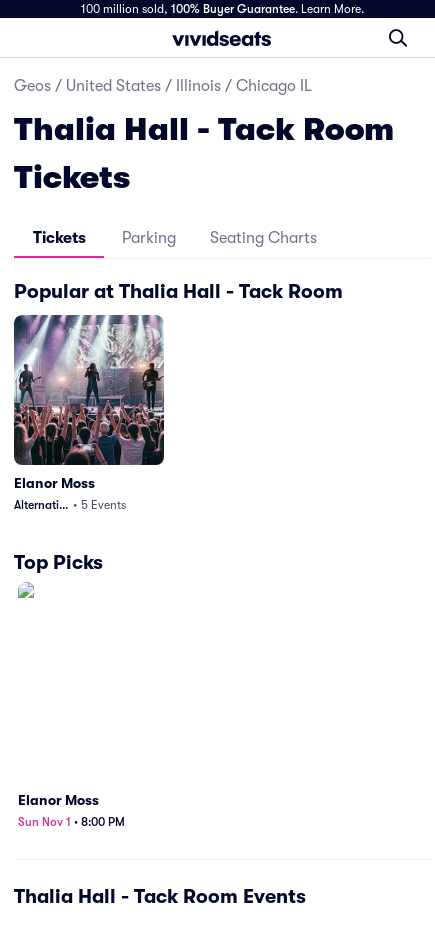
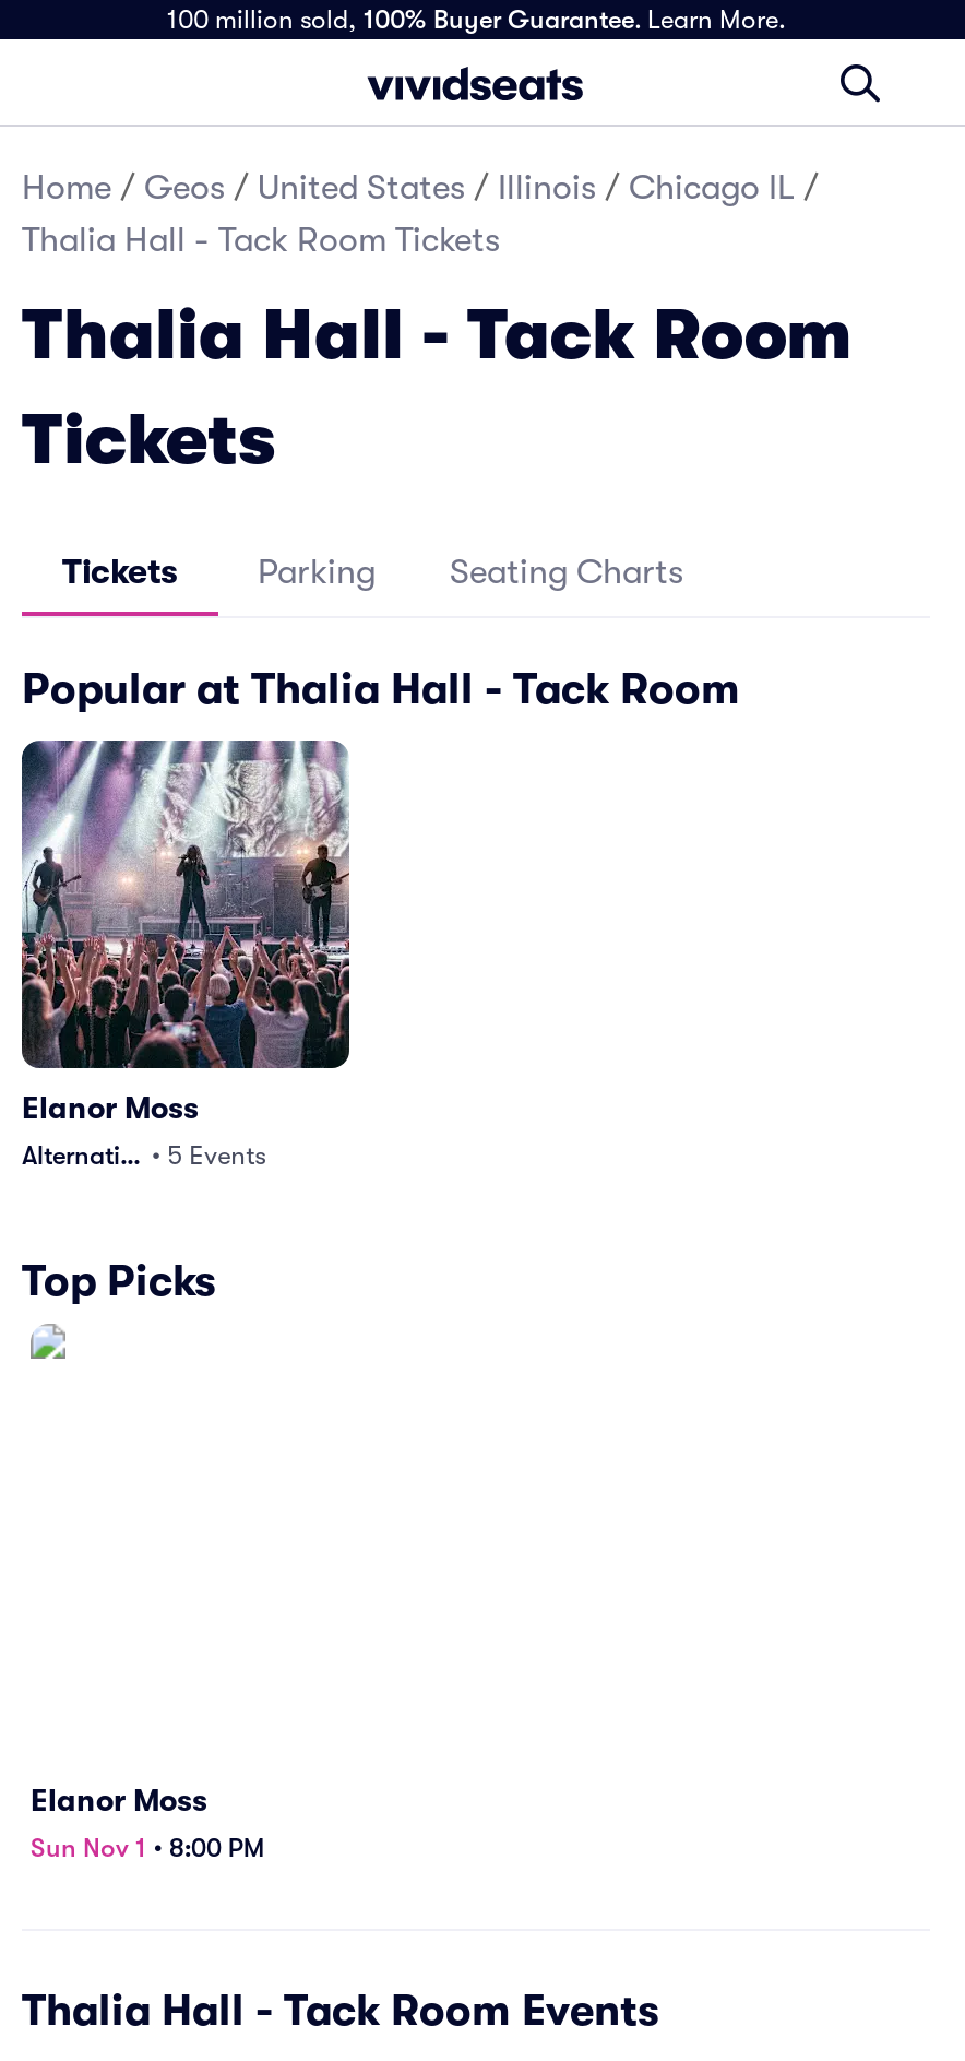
[14,77,312,95] Geos / United States / Illinois / Chicago IL -> [22,168,819,260] Home / Geos / United States / Illinois / Chicago IL / | Thalia Hall - Tack Room Tickets

